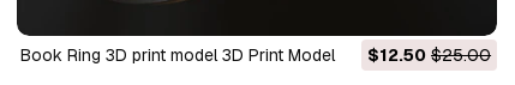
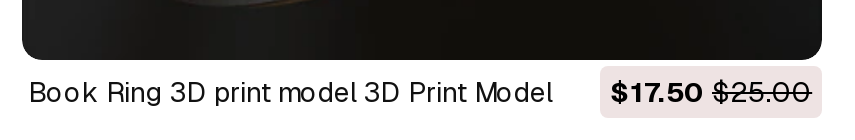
[367,44,491,66] $12.50 $25.00 -> [610,74,812,110] $17.50 $25.00

